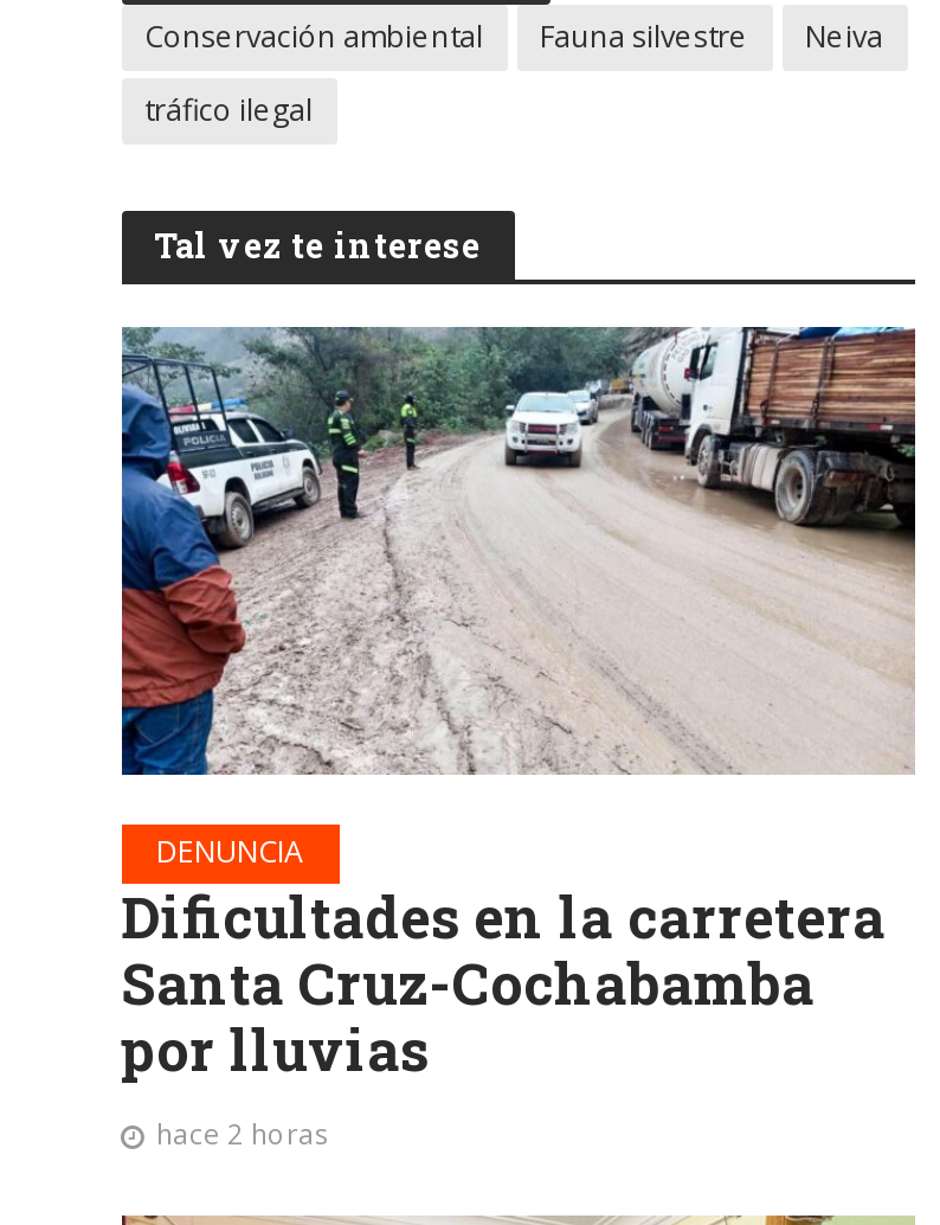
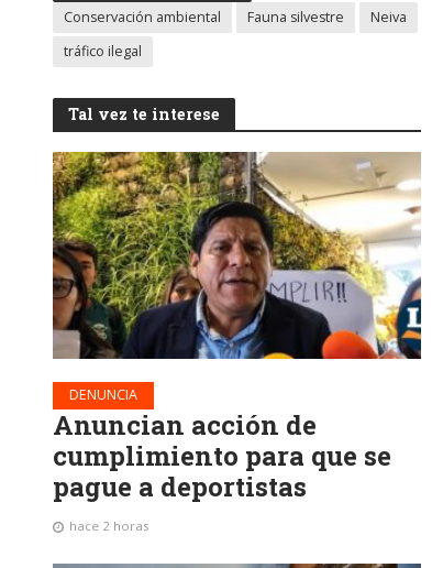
[120,325,918,777] [image] -> [52,151,422,360] [image]
[121,878,886,1087] Dificultades en la carretera | Santa Cruz-Cochabamba | por lluvias -> [52,407,391,504] Anuncian acción de | cumplimiento para que se | pague a deportistas

